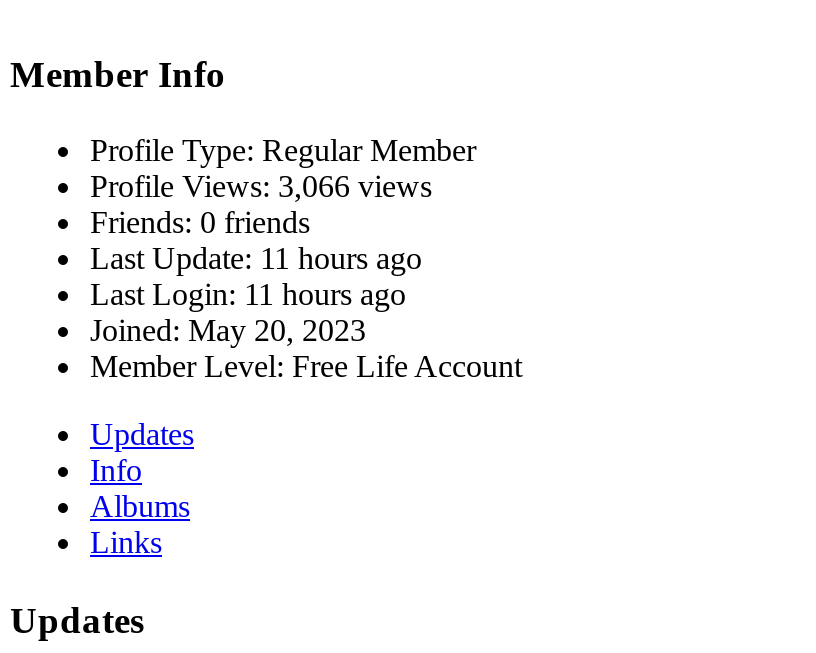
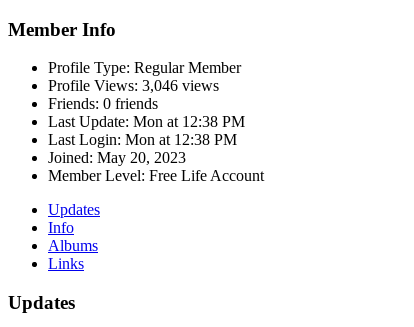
[90,170,432,204] Profile Views: 3,066 views -> [48,77,219,94] Profile Views: 3,046 views
[90,242,422,312] Last Update: 11 hours ago | Last Login: 11 hours ago -> [48,113,245,148] Last Update: Mon at 12:38 PM | Last Login: Mon at 12:38 PM

